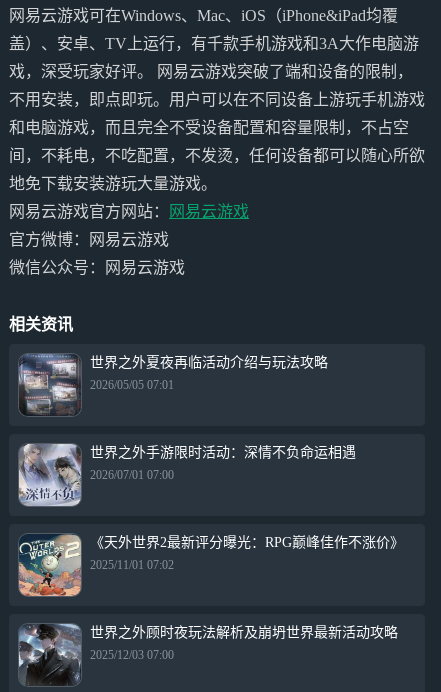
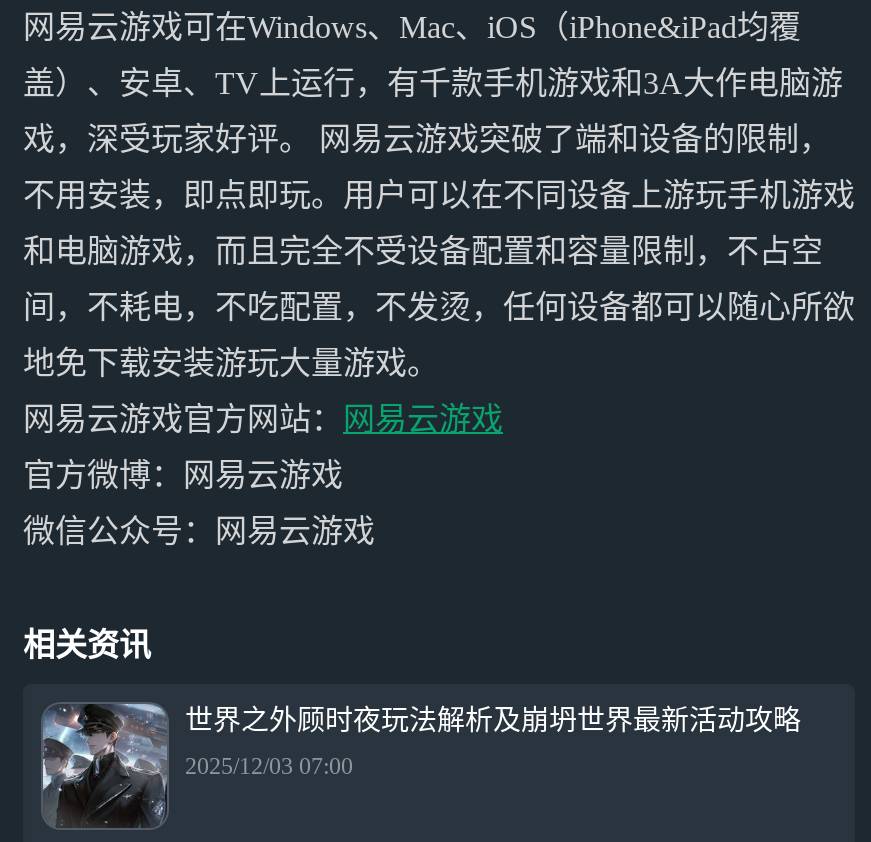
[19,353,328,414] [image] | 世界之外夏夜再临活动介绍与玩法攻略 | 2026/05/05 07:01 -> none
[17,443,356,507] [image] | 世界之外手游限时活动：深情不负命运相遇 | 2026/07/01 07:00 -> none
[17,533,404,598] [image] | 《天外世界2最新评分曝光：RPG巅峰佳作不涨价》 | 2025/11/01 07:02 -> none

